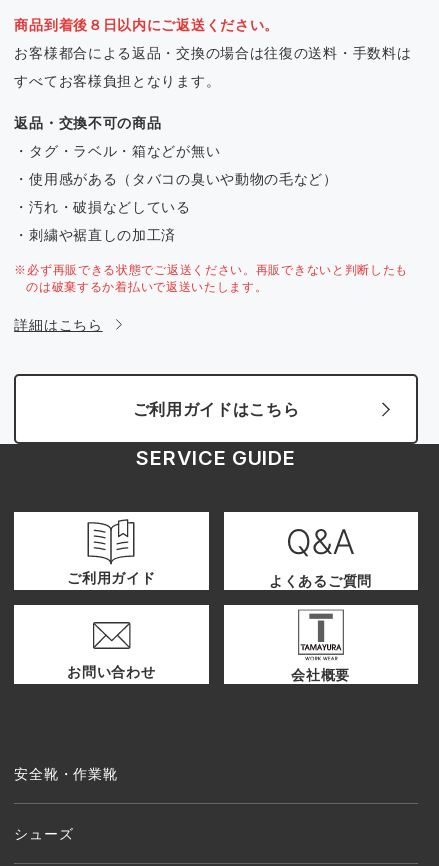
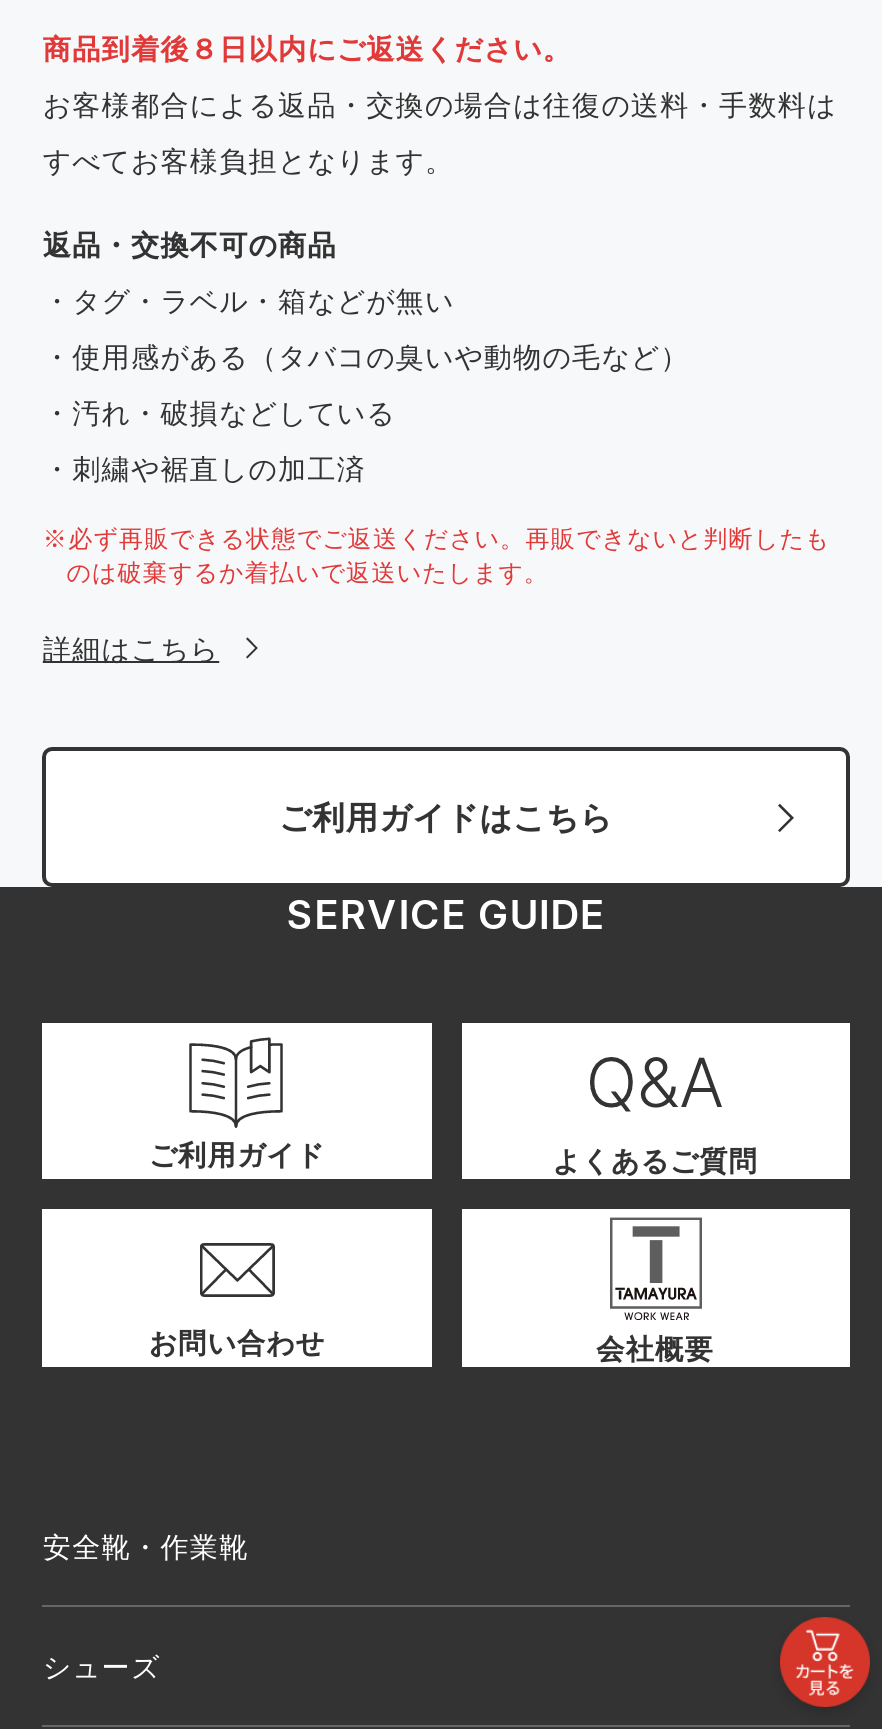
none -> [778,1615,872,1709] [image]

